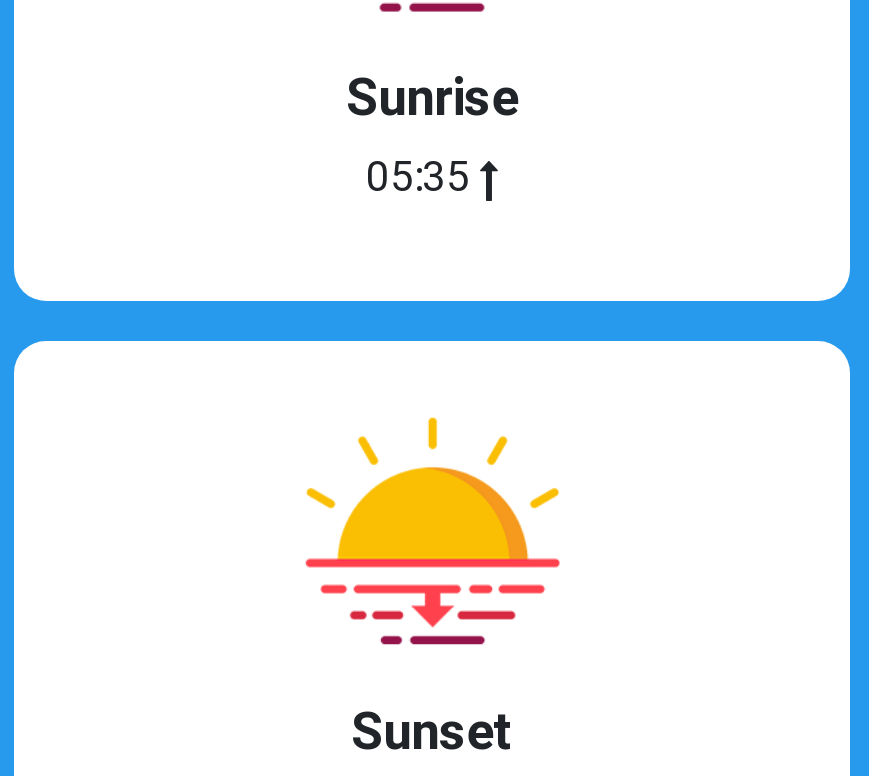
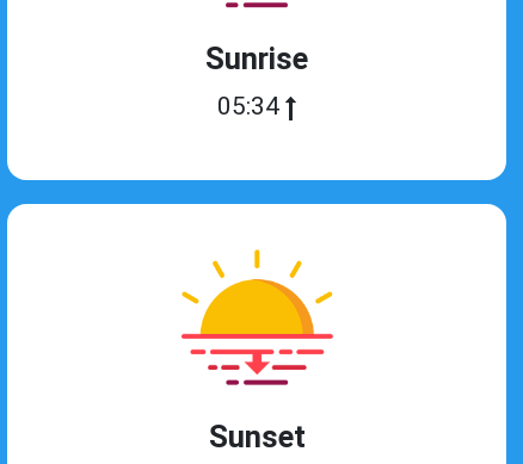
[366,154,480,202] 05:35 -> [217,92,285,121] 05:34

